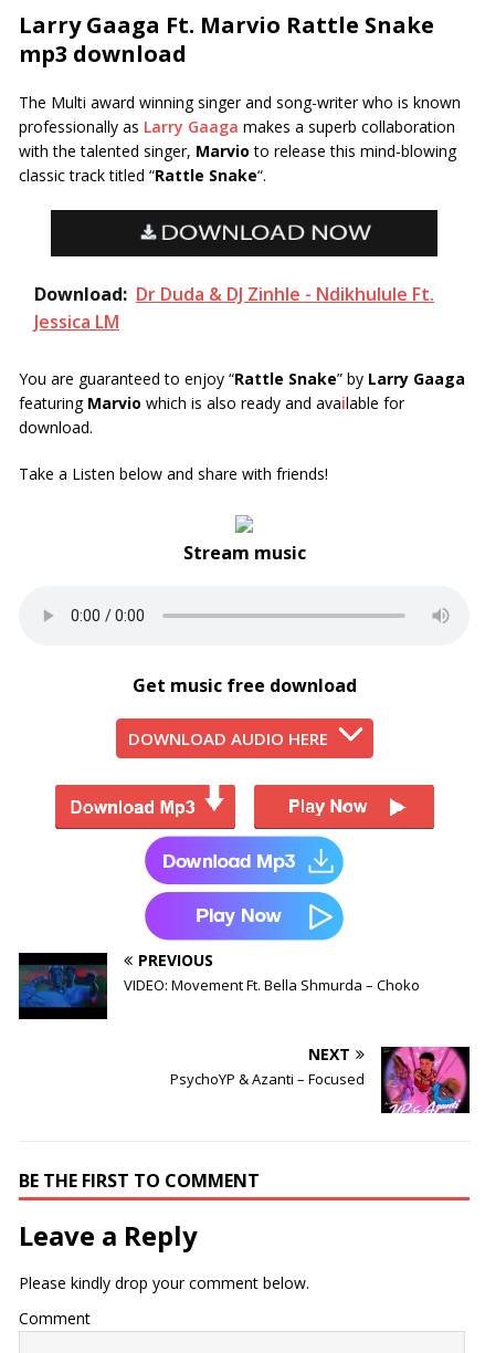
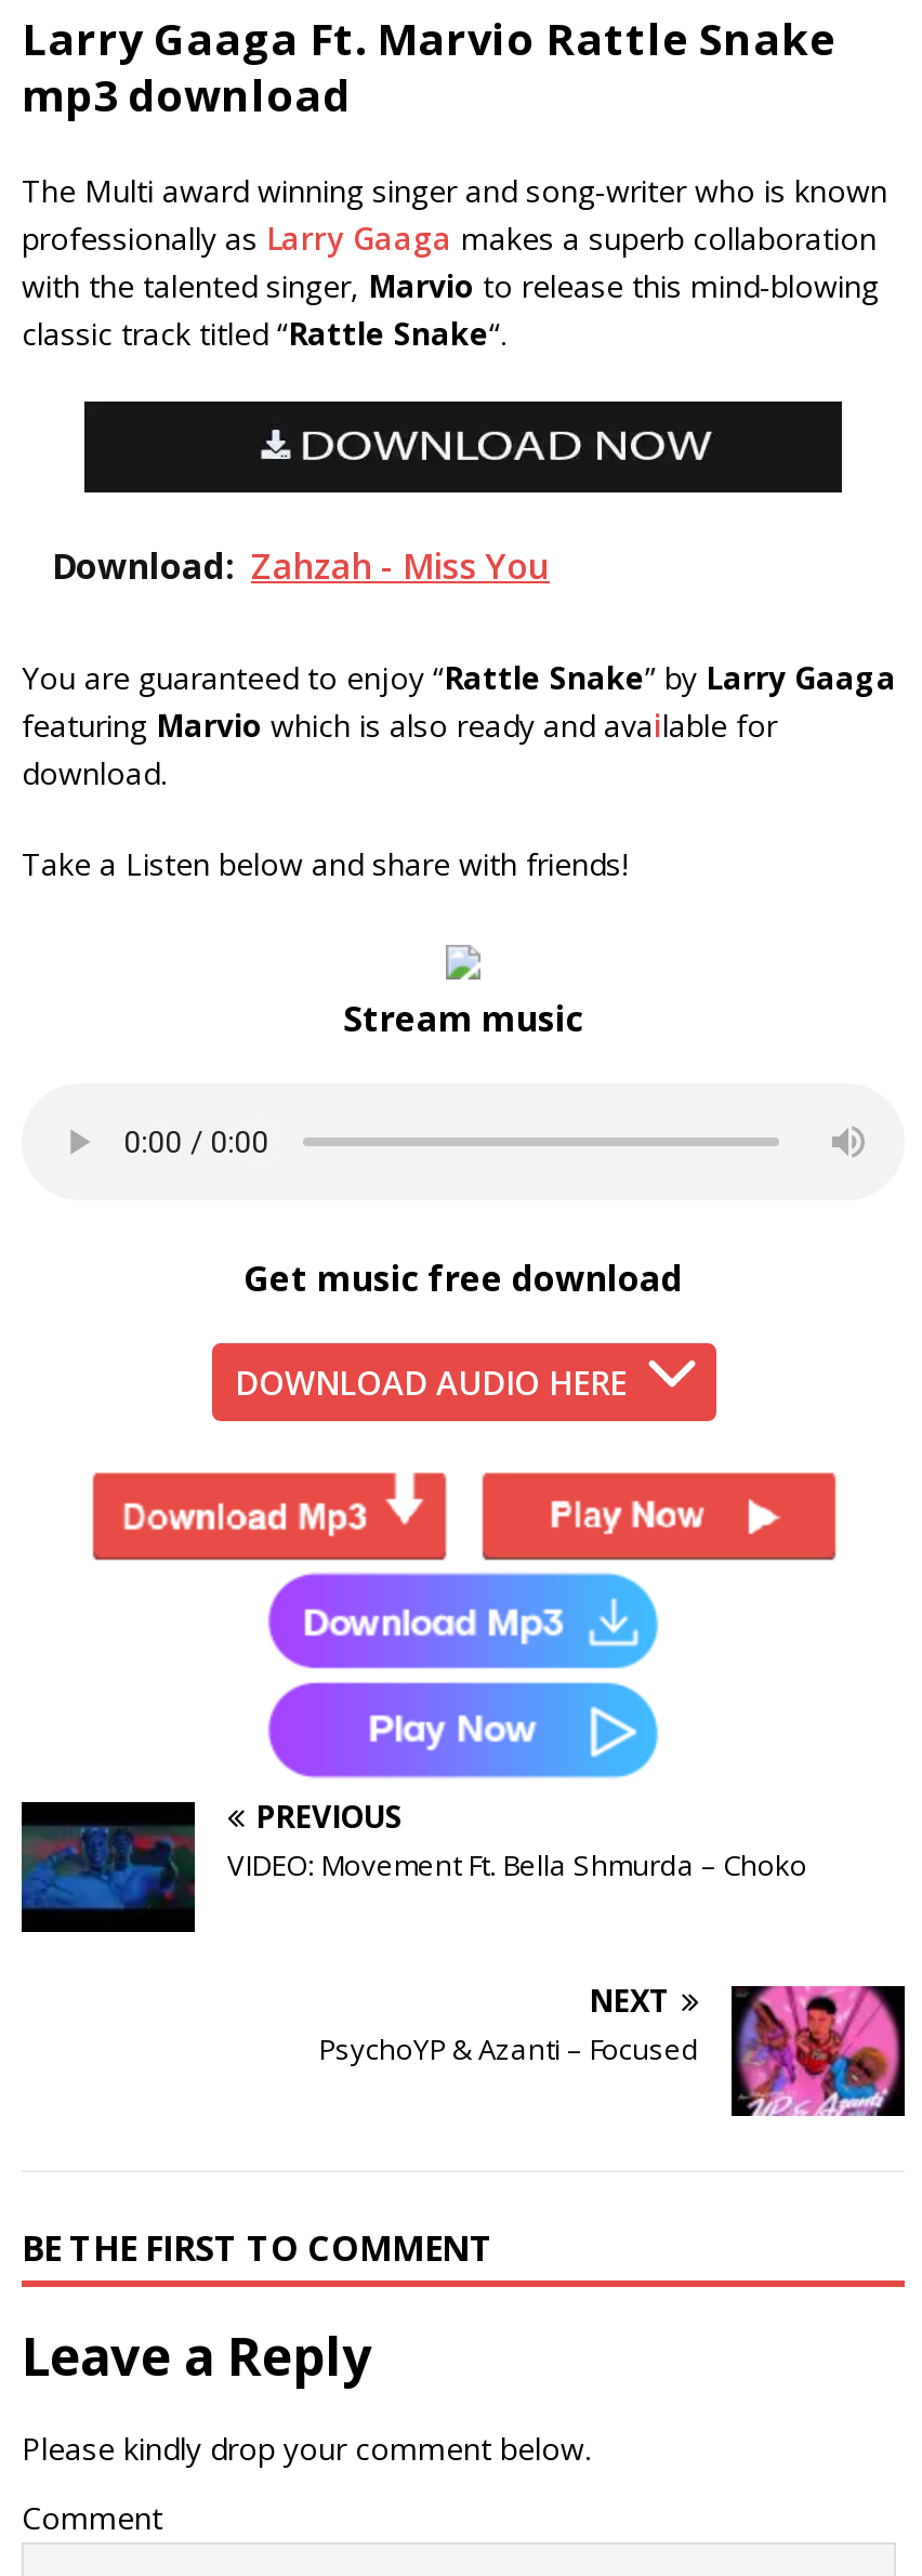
[34,282,434,334] Download: Dr Duda & DJ Zinhle - Ndikhulule Ft. | Jessica LM -> [52,542,550,590] Download: Zahzah - Miss You

